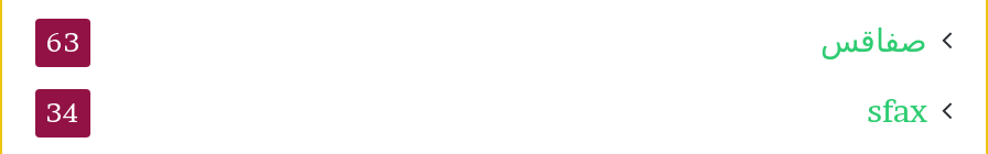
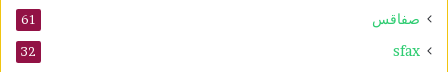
[46,25,79,58] 63 -> [21,12,36,27] 61
[46,95,79,128] 34 -> [21,44,36,59] 32

